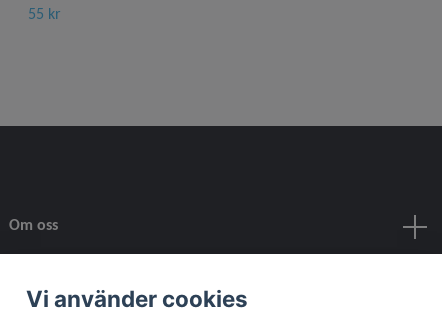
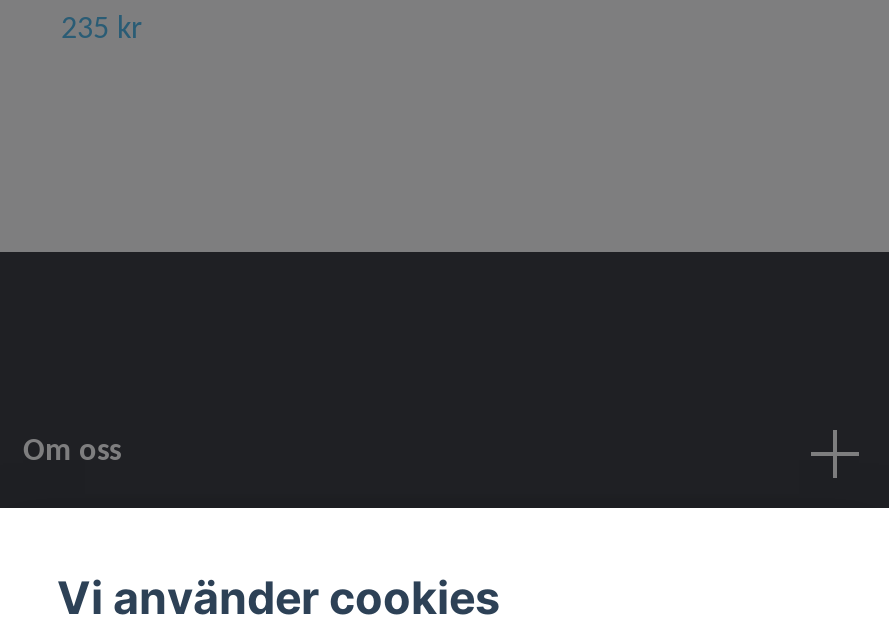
[28,7,61,23] 55 kr -> [61,15,143,47] 235 kr

